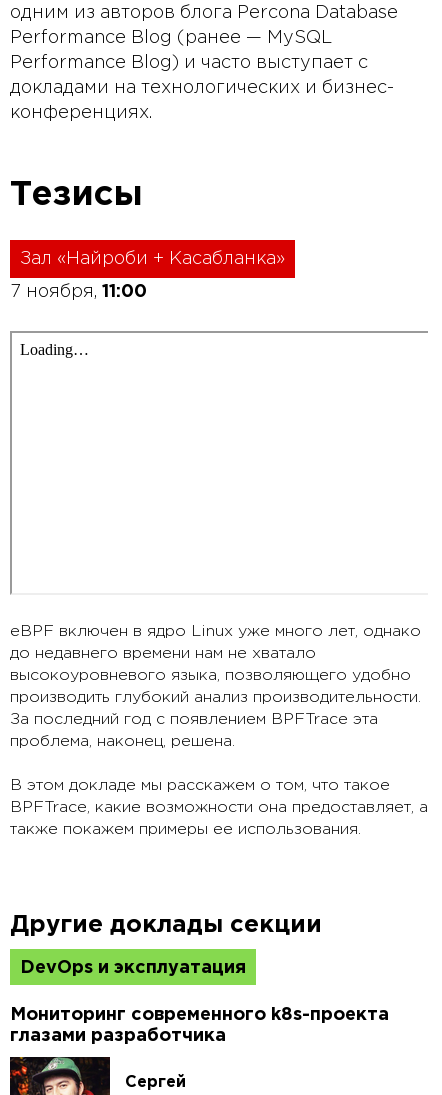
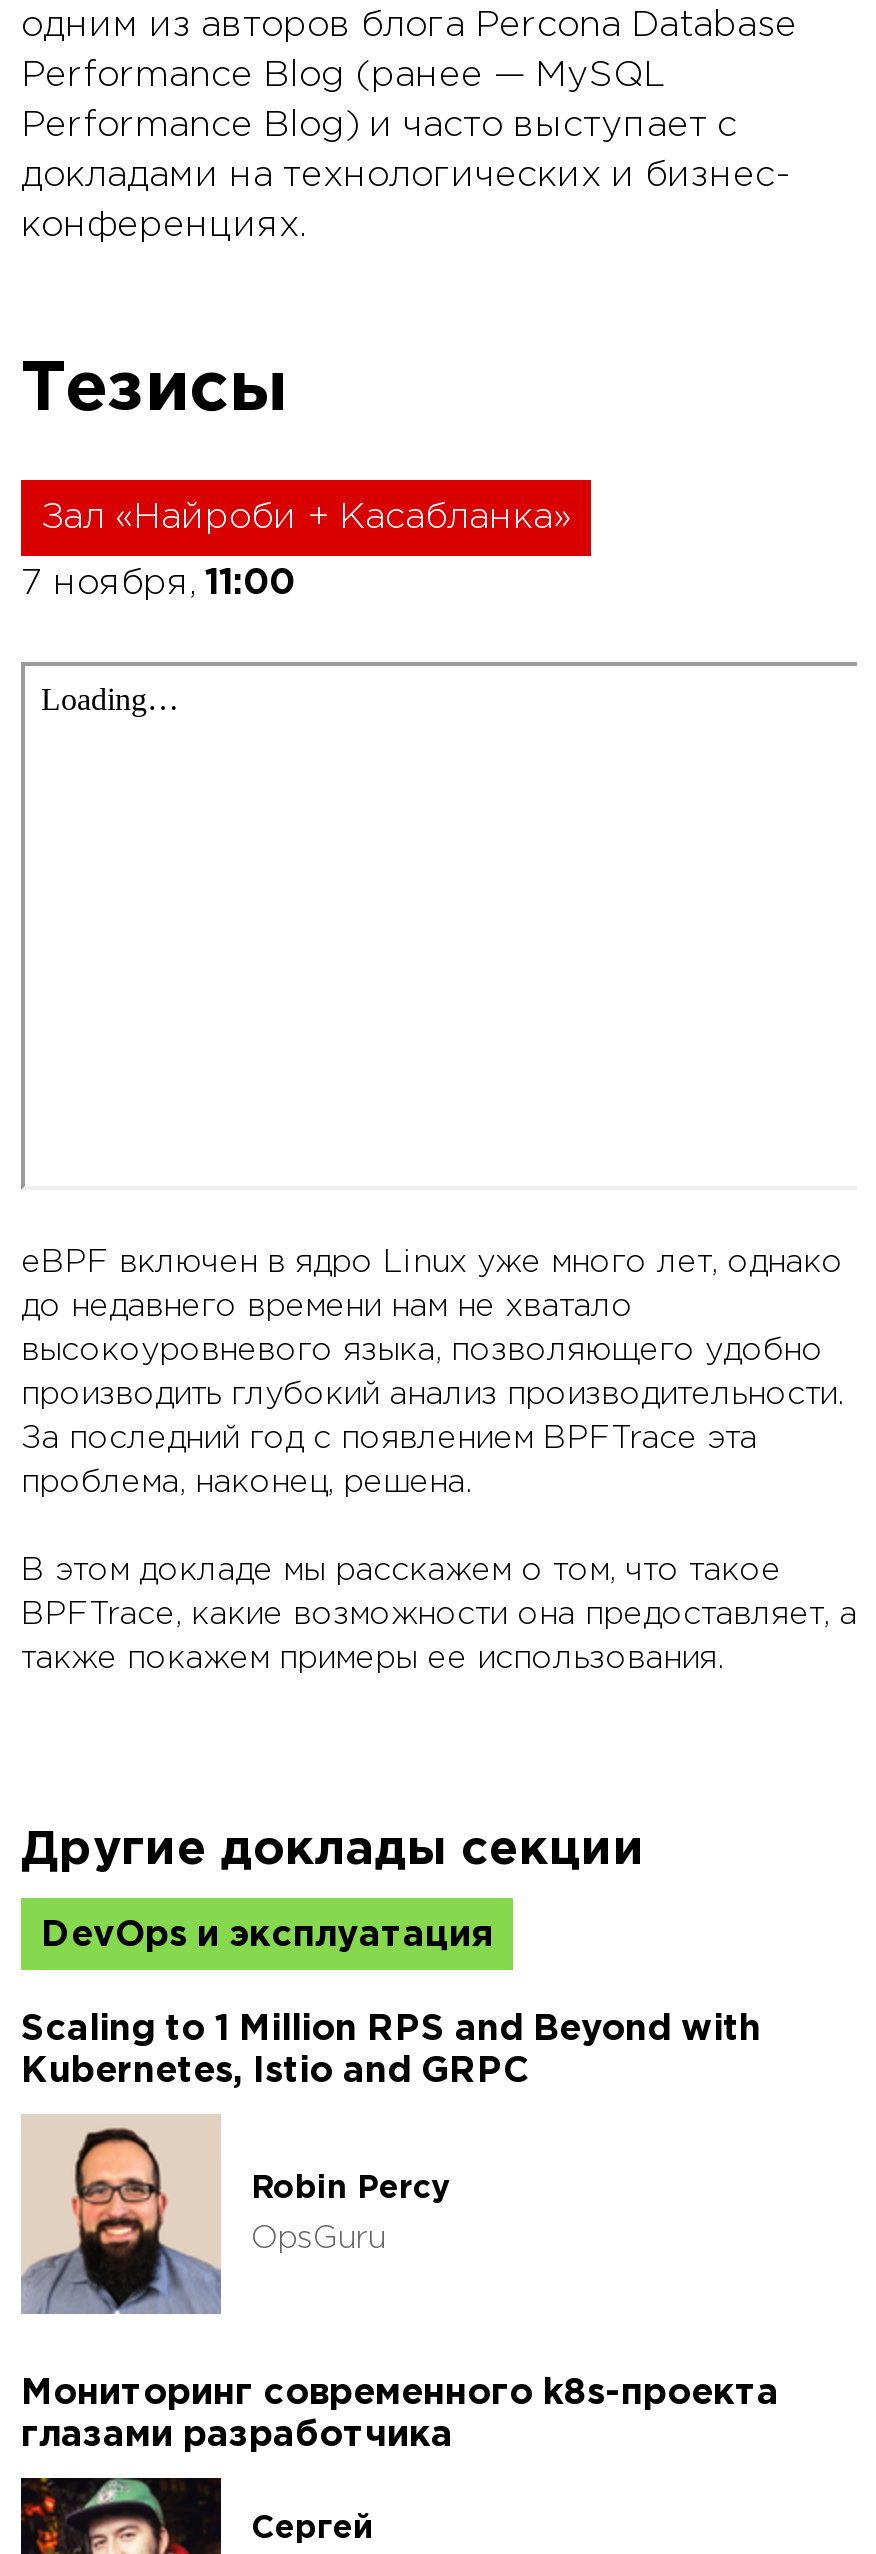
none -> [21,2015,761,2089] Scaling to 1 Million RPS and Beyond with | Kubernetes, Istio and GRPC
none -> [21,2114,451,2334] [image] | Robin Percy | OpsGuru

